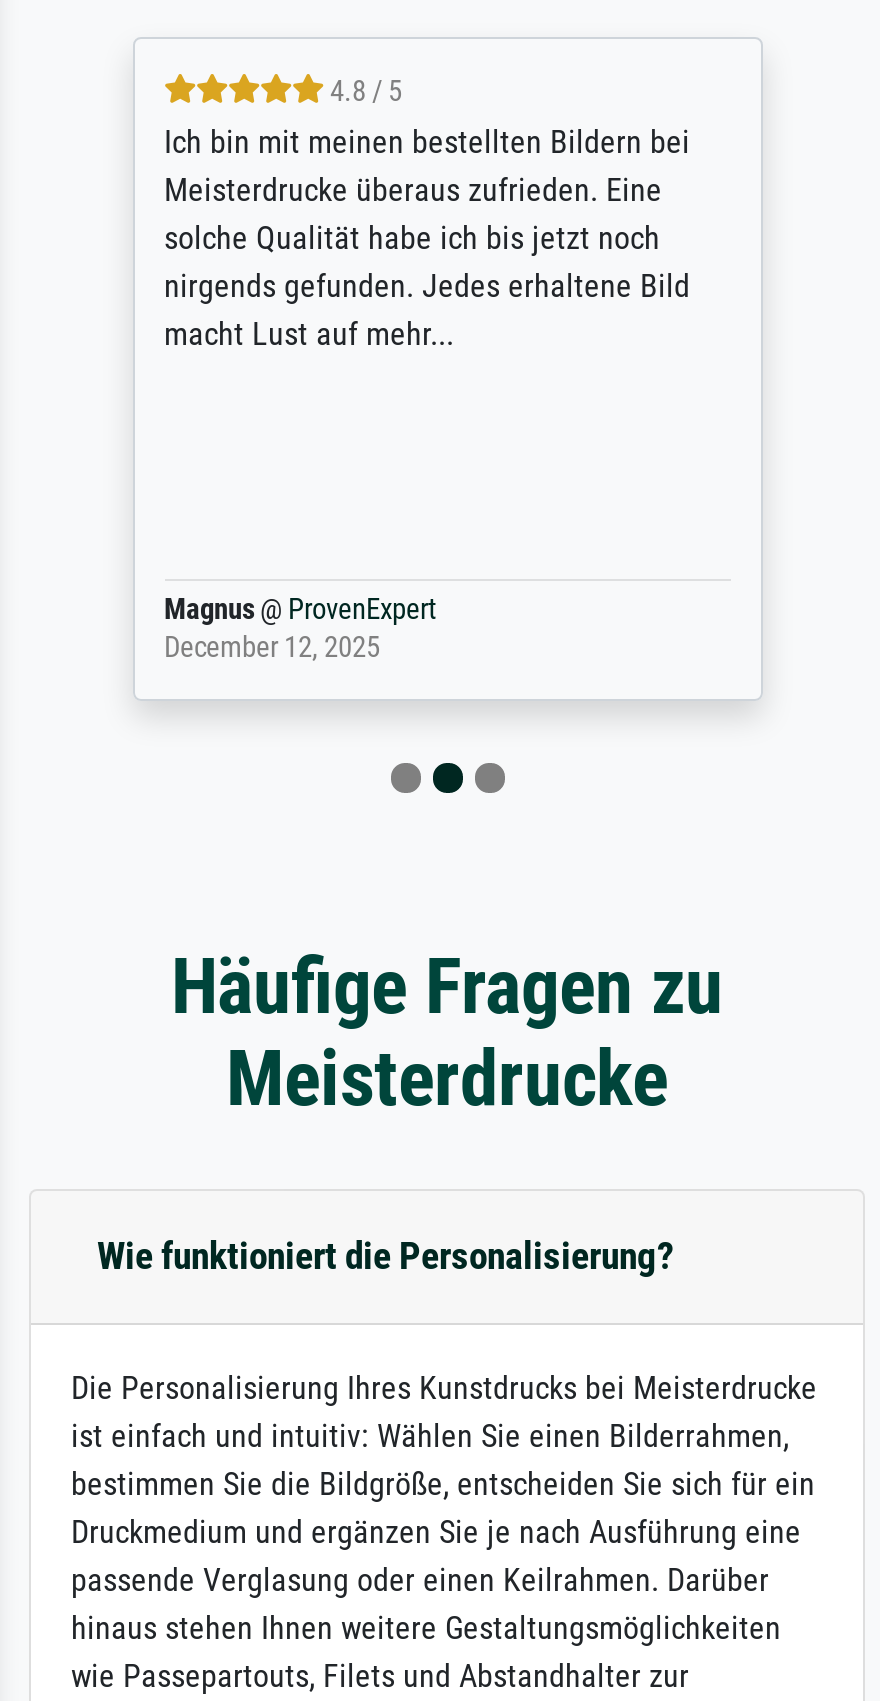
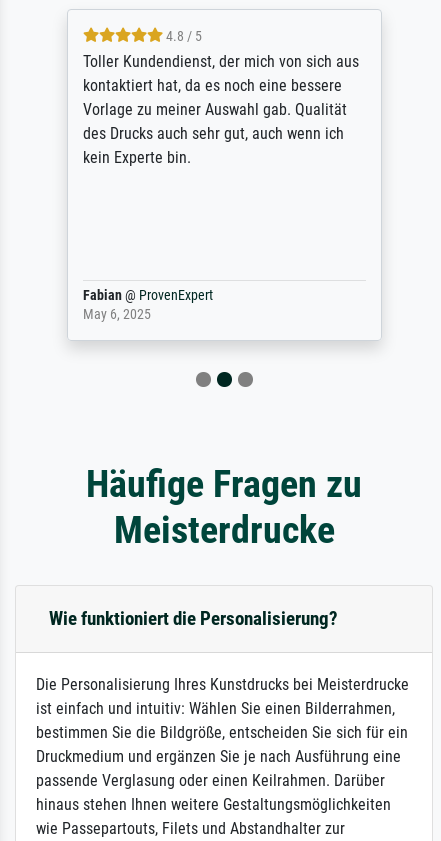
[164,123,690,353] Ich bin mit meinen bestellten Bildern bei | Meisterdrucke überaus zufrieden. Eine | solche Qualität habe ich bis jetzt noch | nirgends gefunden. Jedes erhaltene Bild | macht Lust auf mehr... -> [82,52,358,167] Toller Kundendienst, der mich von sich aus | kontaktiert hat, da es noch eine bessere | Vorlage zu meiner Auswahl gab. Qualität | des Drucks auch sehr gut, auch wenn ich | kein Experte bin.
[164,593,436,665] Magnus @ ProvenExpert | December 12, 2025 -> [82,287,212,323] Fabian @ ProvenExpert | May 6, 2025

